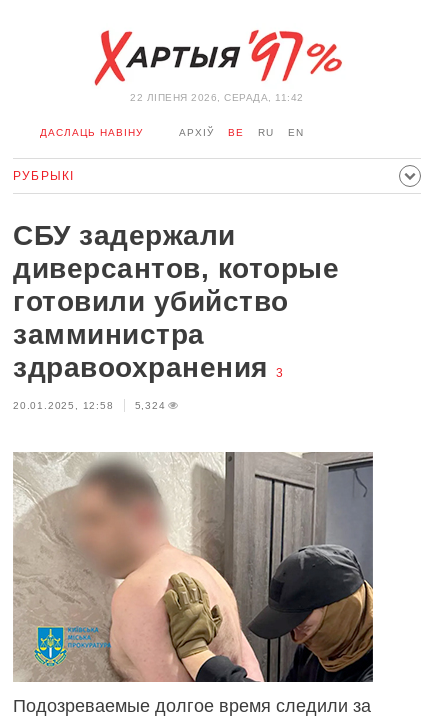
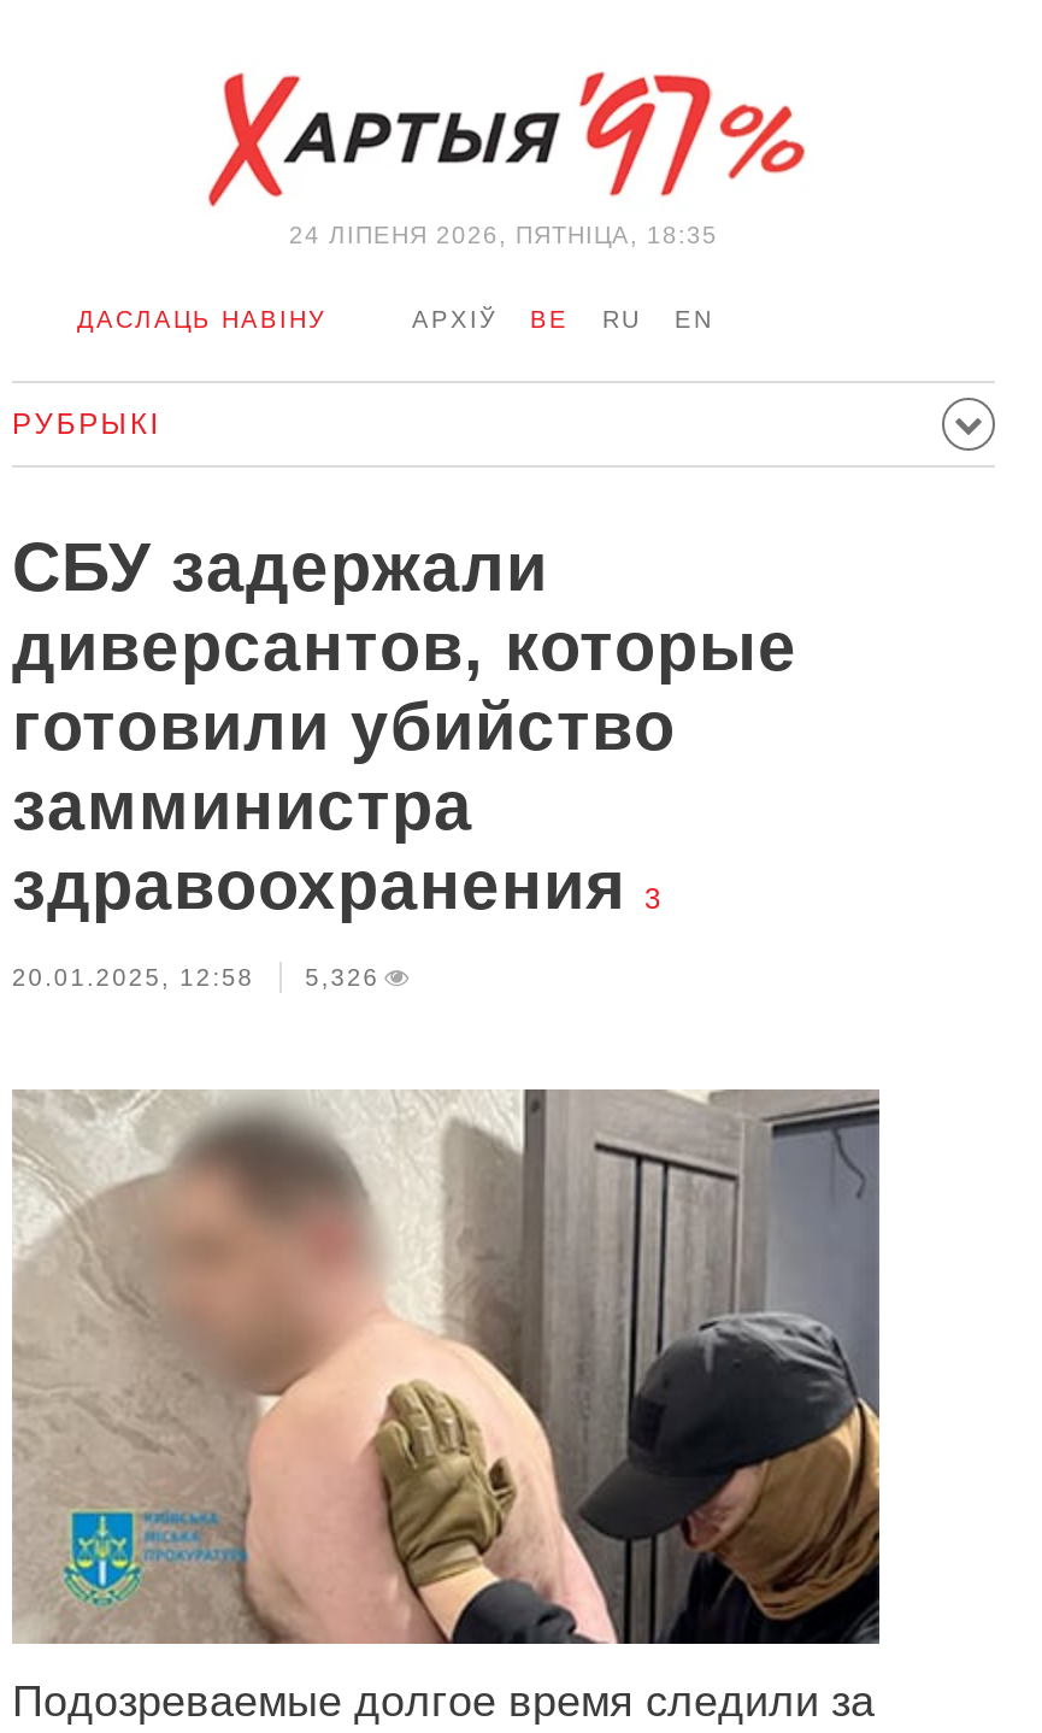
[130,92,304,103] 22 ЛIПЕНЯ 2026, СЕРАДА, 11:42 -> [289,222,718,248] 24 ЛIПЕНЯ 2026, ПЯТНІЦА, 18:35
[13,400,166,411] 20.01.2025, 12:58 5,324 -> [12,964,380,991] 20.01.2025, 12:58 5,326

